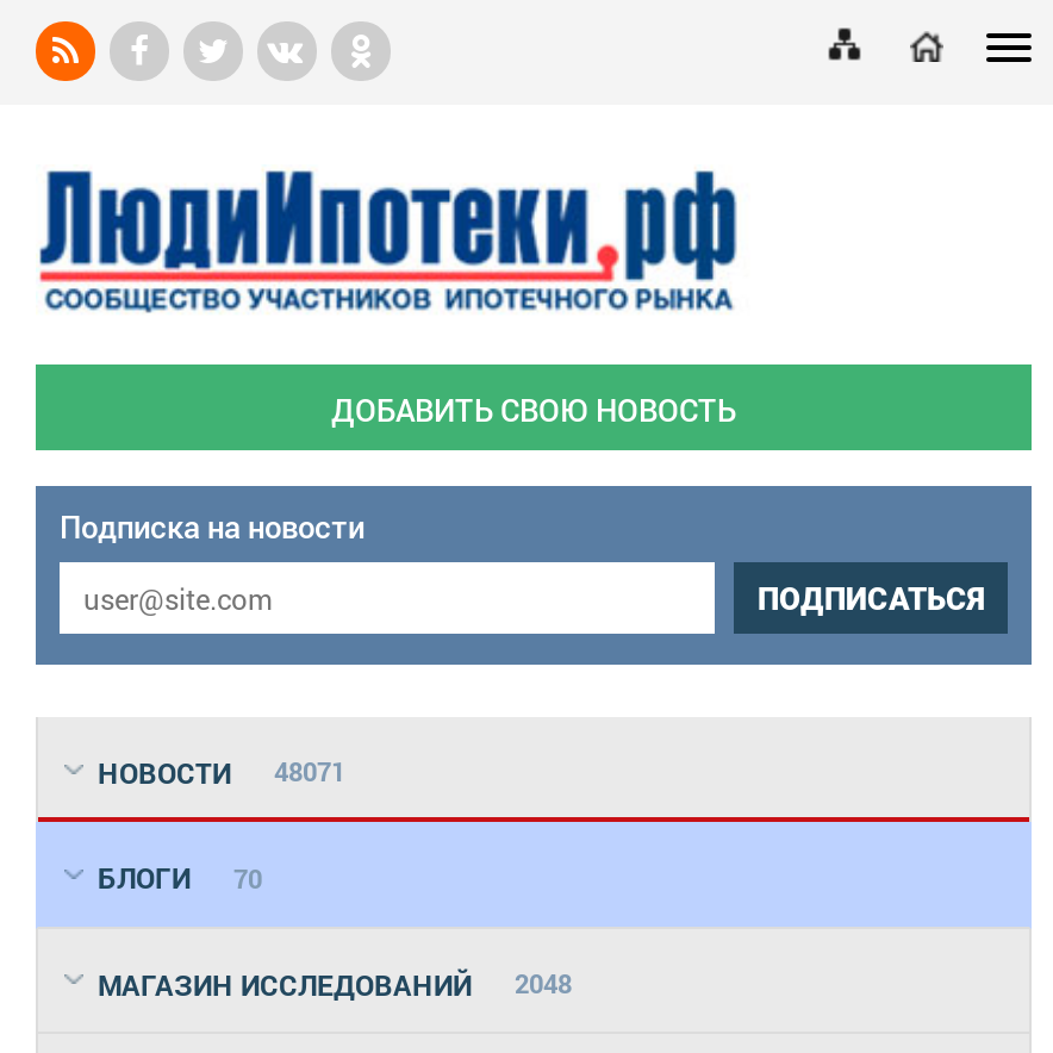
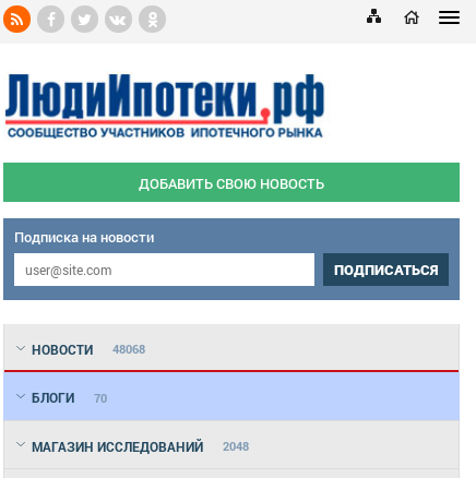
[98,753,345,791] НОВОСТИ 48071 -> [32,340,145,358] НОВОСТИ 48068

